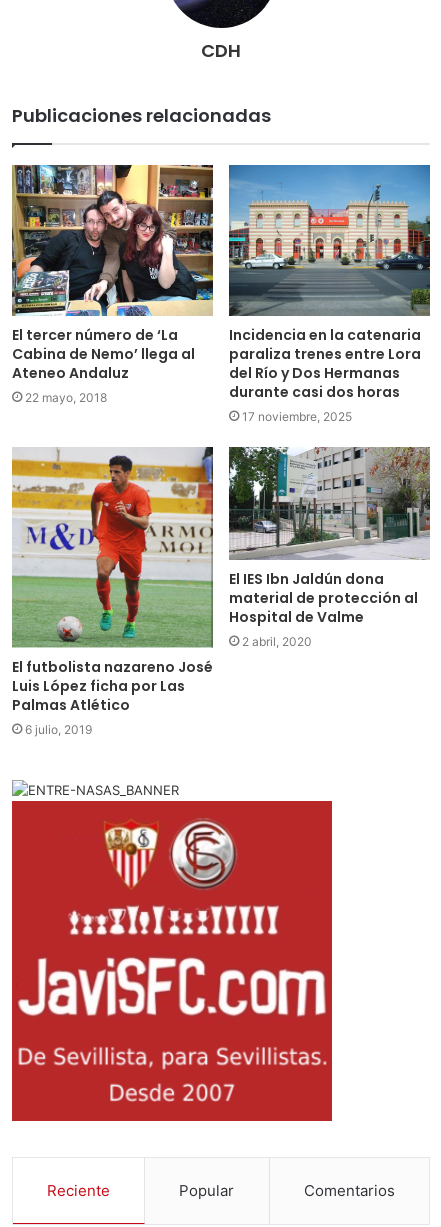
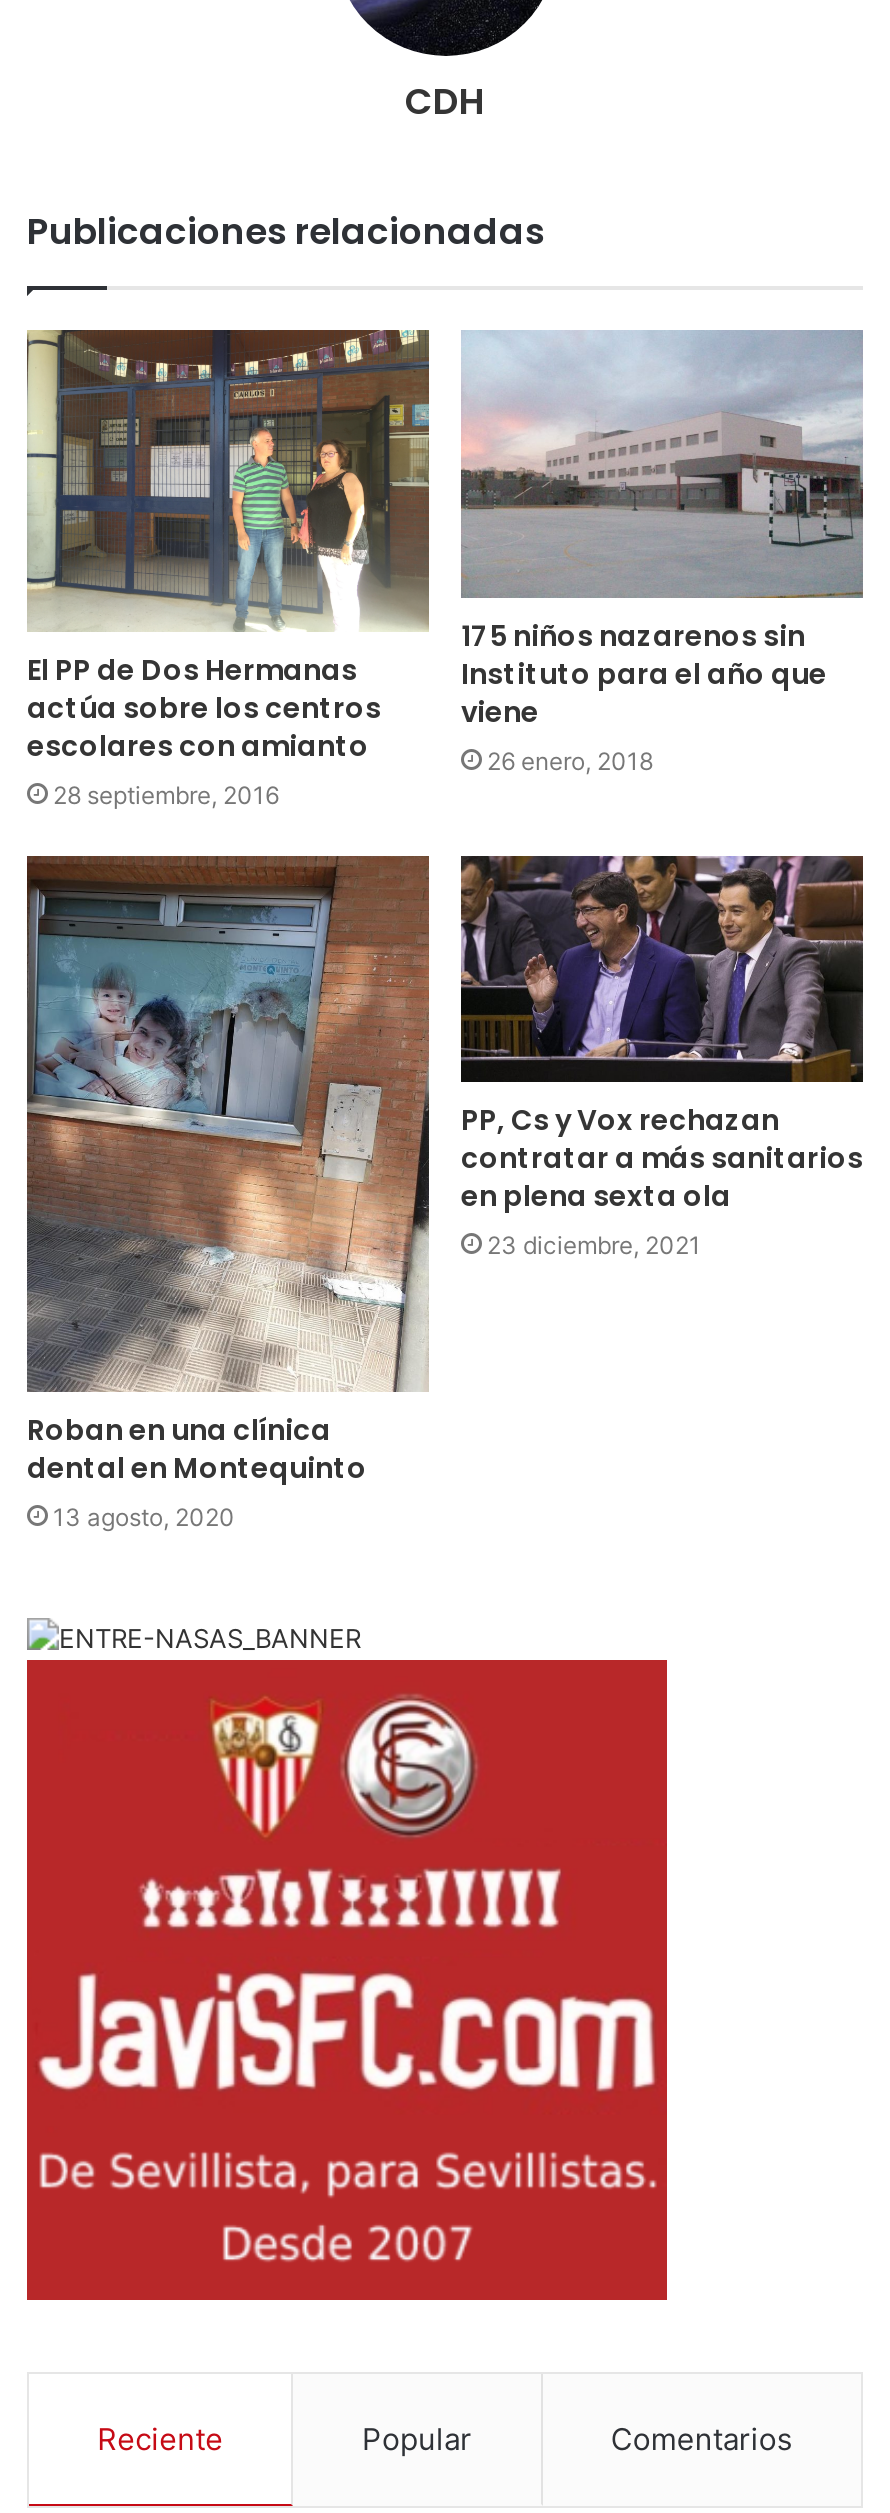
[12,164,214,405] [image] | El tercer número de ‘La | Cabina de Nemo’ llega al | Ateneo Andaluz | 22 mayo, 2018 -> [27,328,431,810] [image] | El PP de Dos Hermanas | actúa sobre los centros | escolares con amianto | 28 septiembre, 2016
[228,165,431,424] [image] | Incidencia en la catenaria | paraliza trenes entre Lora | del Río y Dos Hermanas | durante casi dos horas | 17 noviembre, 2025 -> [461,330,863,776] [image] | 175 niños nazarenos sin | Instituto para el año que | viene | 26 enero, 2018
[11,428,418,650] [image] | El IES Ibn Jaldún dona | material de protección al | Hospital de Valme | 2 abril, 2020 -> [25,854,863,1300] [image] | PP, Cs y Vox rechazan | contratar a más sanitarios | en plena sexta ola | 23 diciembre, 2021
[229,428,431,533] [image] -> [461,854,865,1118] [image]
[12,657,213,737] El futbolista nazareno José | Luis López ficha por Las | Palmas Atlético | 6 julio, 2019 -> [27,1410,367,1532] Roban en una clínica | dental en Montequinto | 13 agosto, 2020

